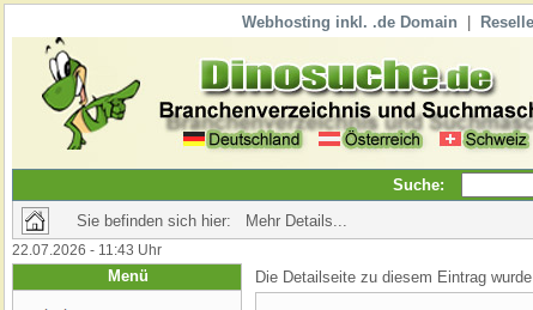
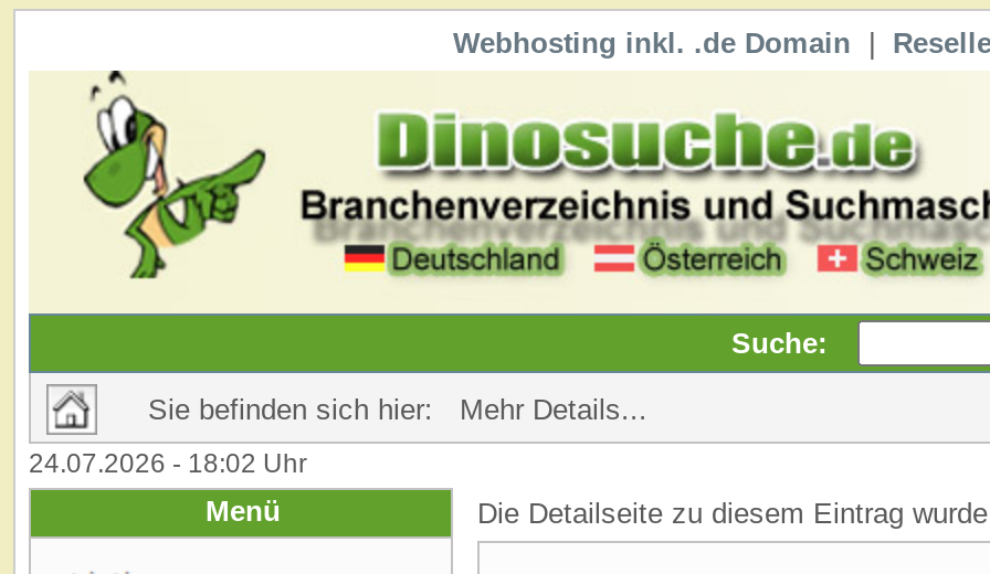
[12,242,162,259] 22.07.2026 - 11:43 Uhr -> [29,448,307,479] 24.07.2026 - 18:02 Uhr

